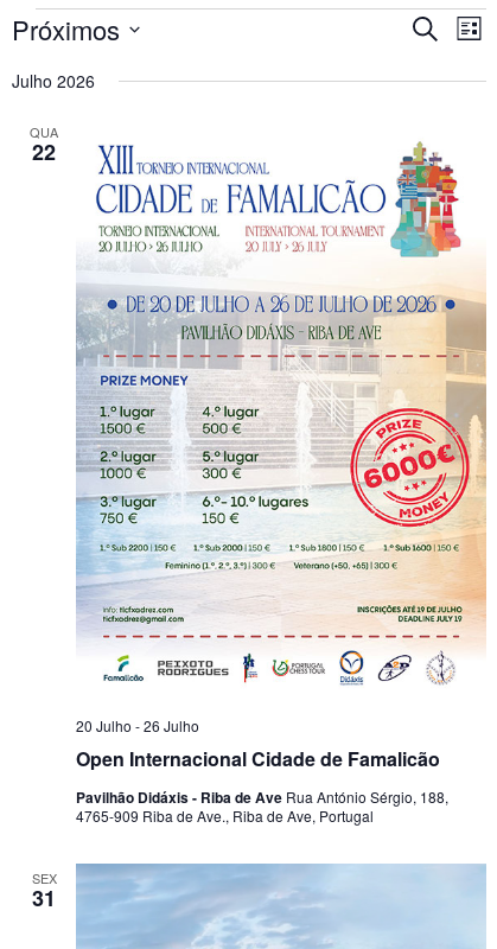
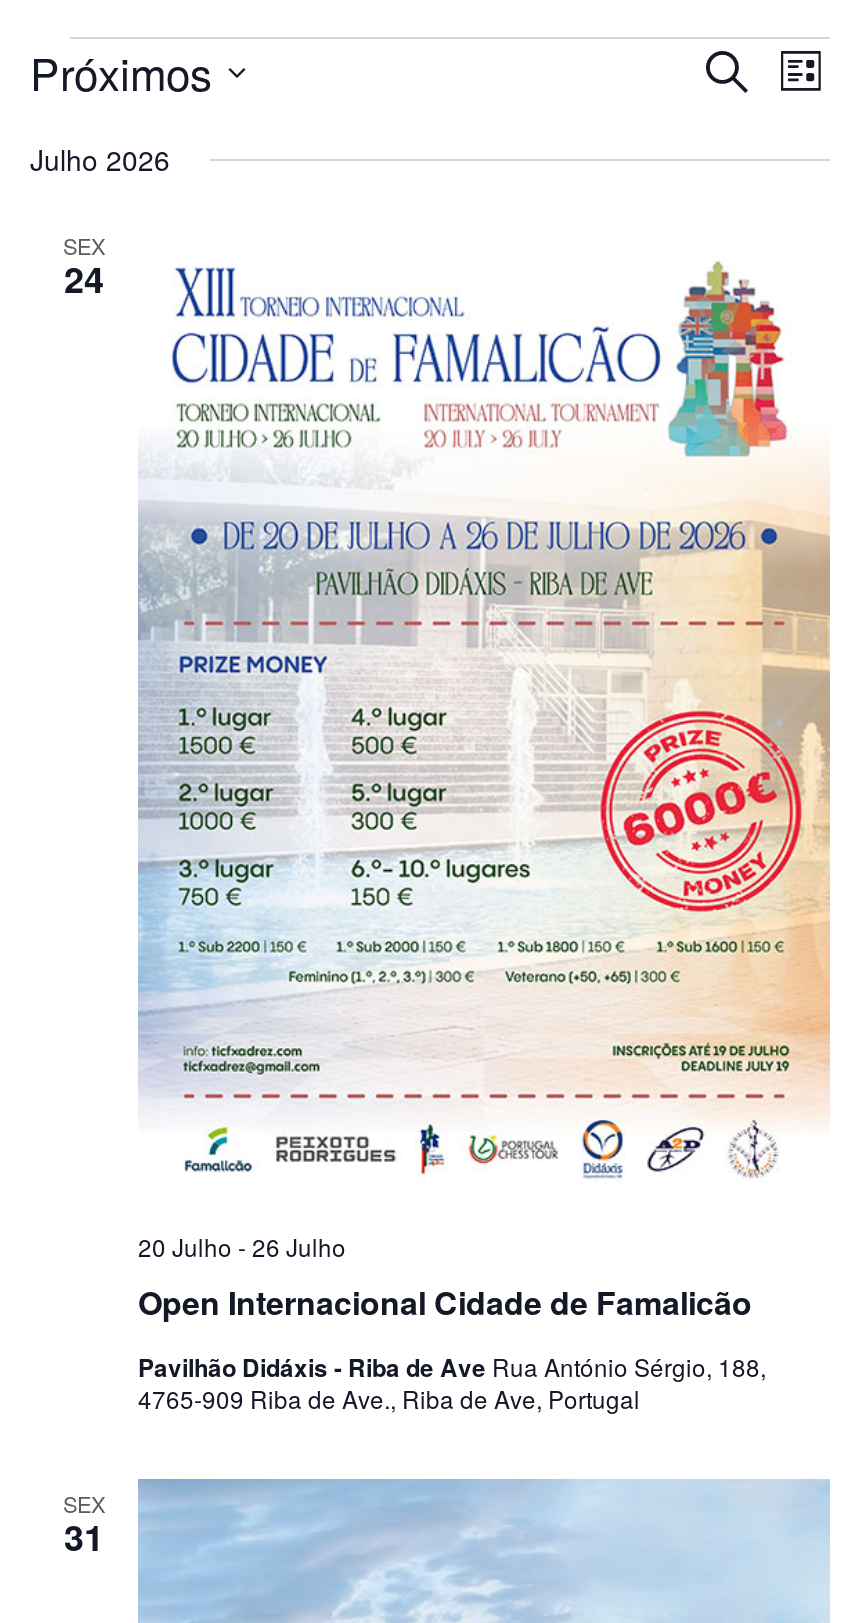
[30,122,58,167] QUA | 22 -> [63,229,105,305] SEX | 24

